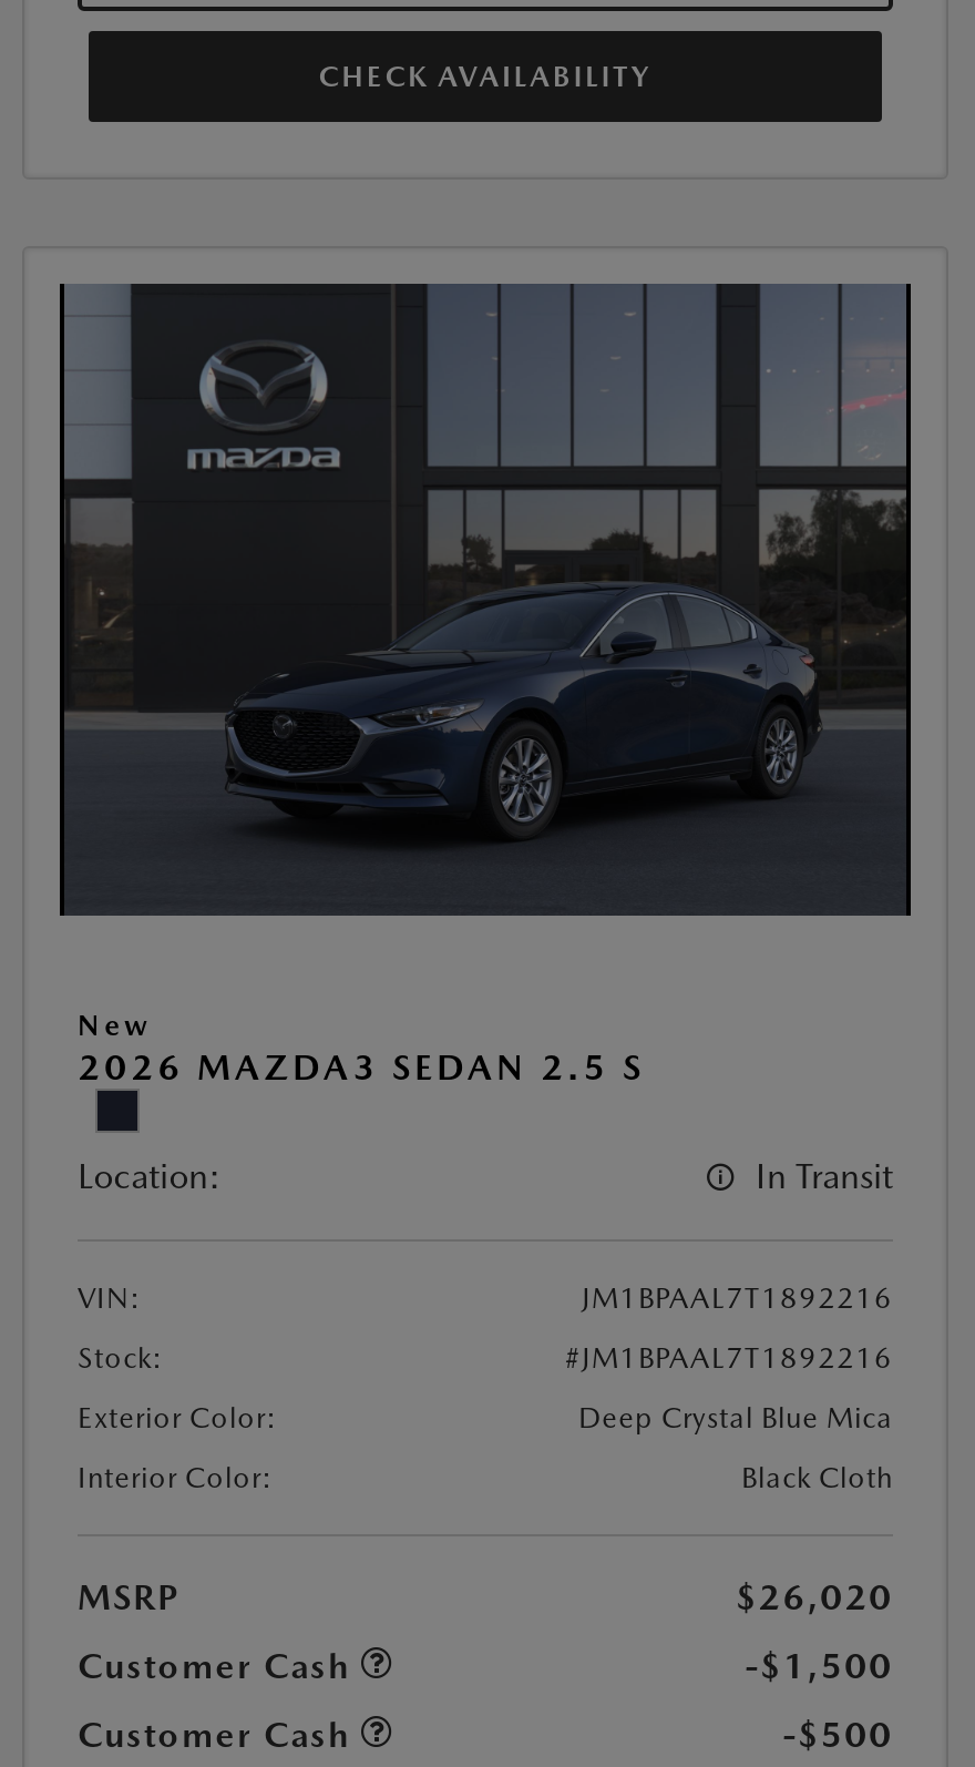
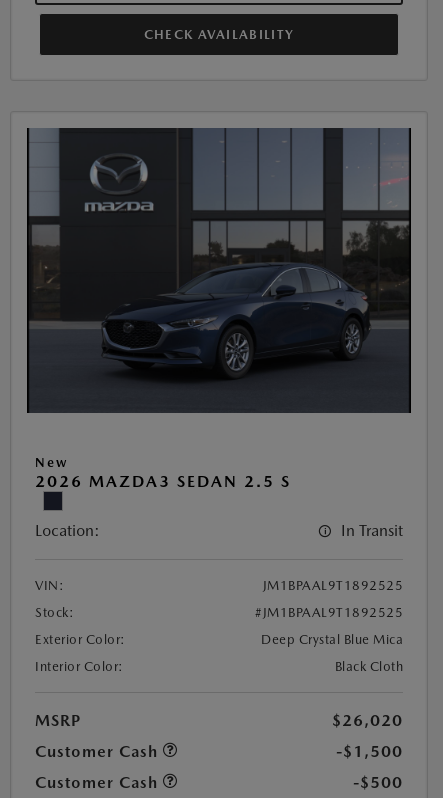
[582,1281,893,1315] JM1BPAAL7T1892216 -> [262,578,403,593] JM1BPAAL9T1892525
[565,1341,893,1375] #JM1BPAAL7T1892216 -> [255,605,403,620] #JM1BPAAL9T1892525

